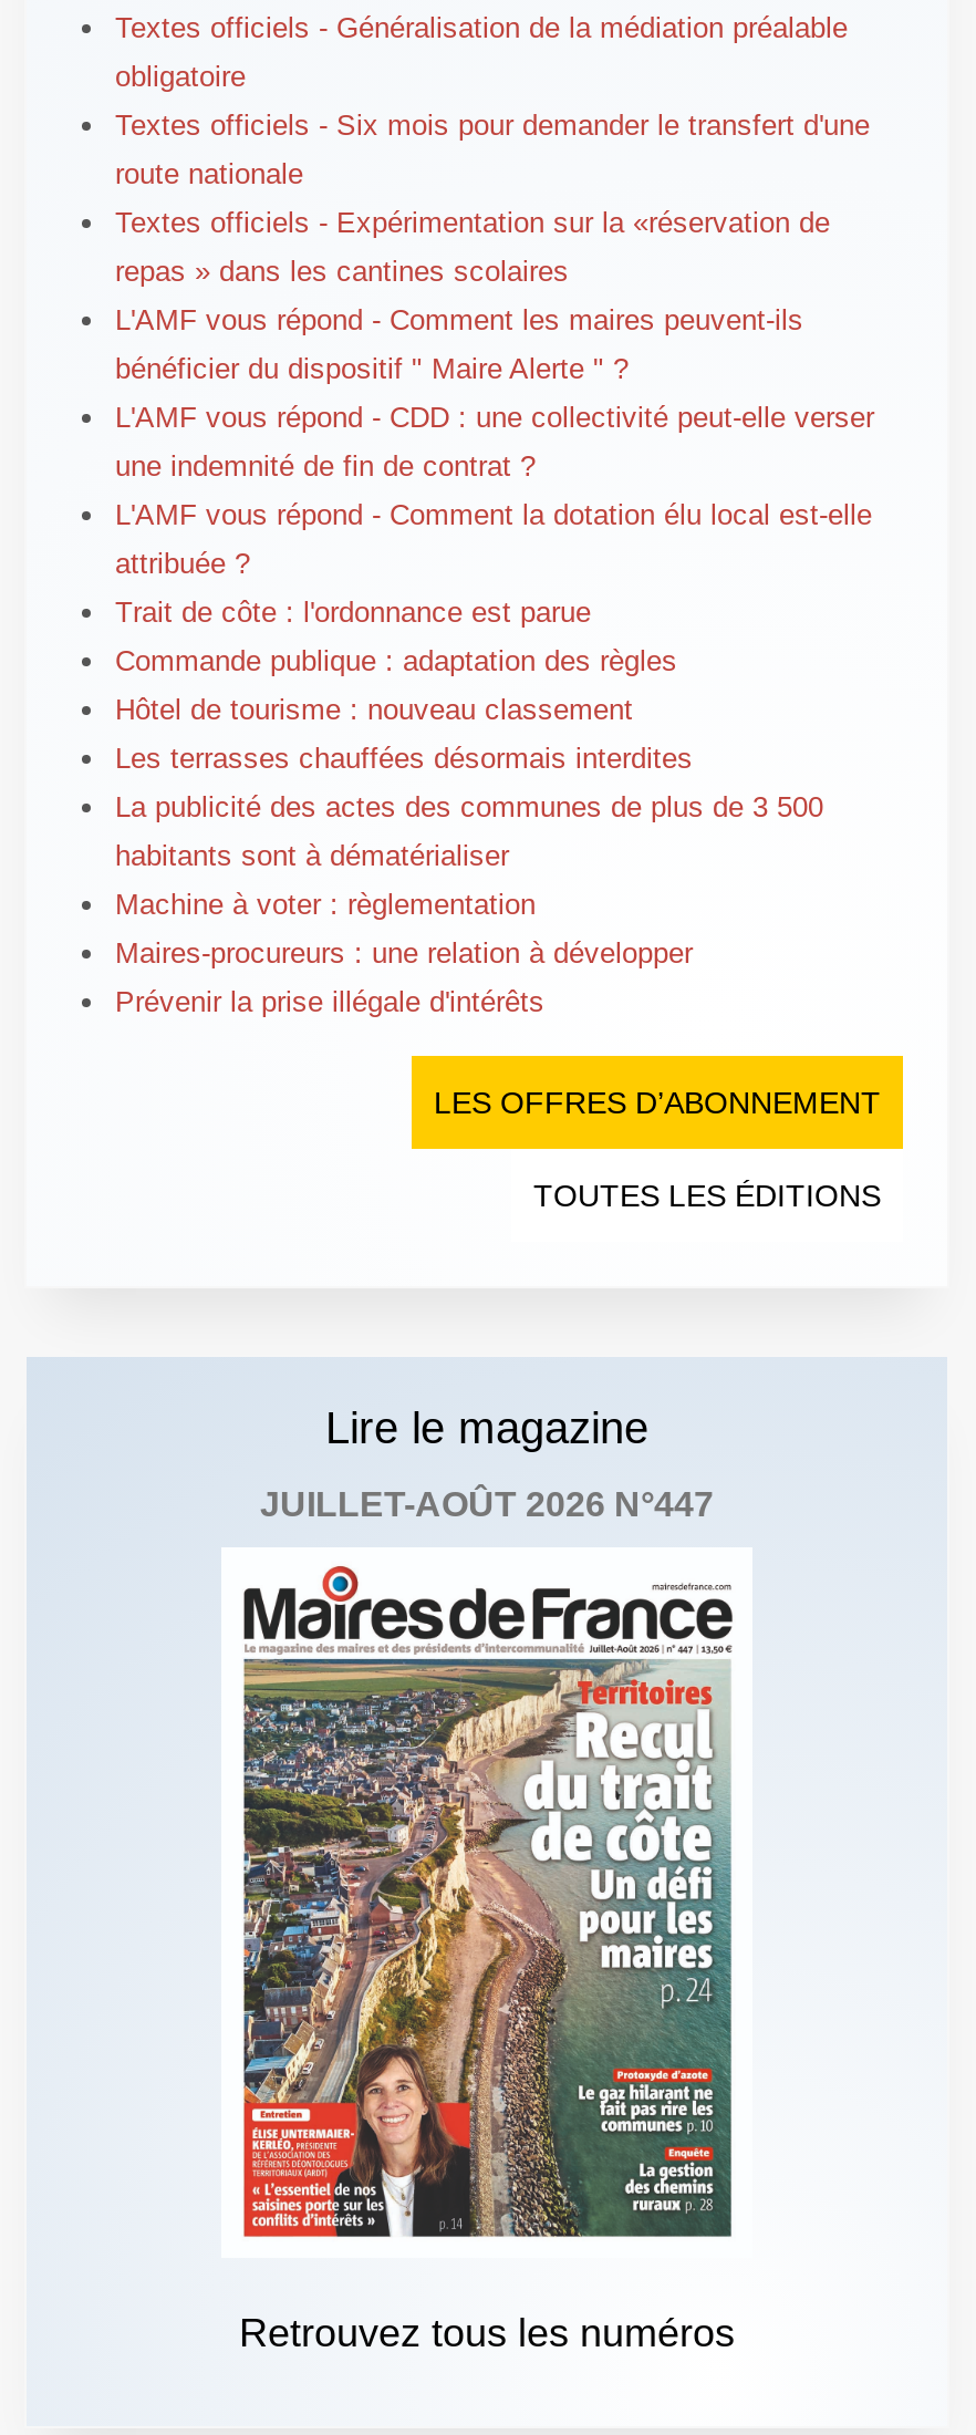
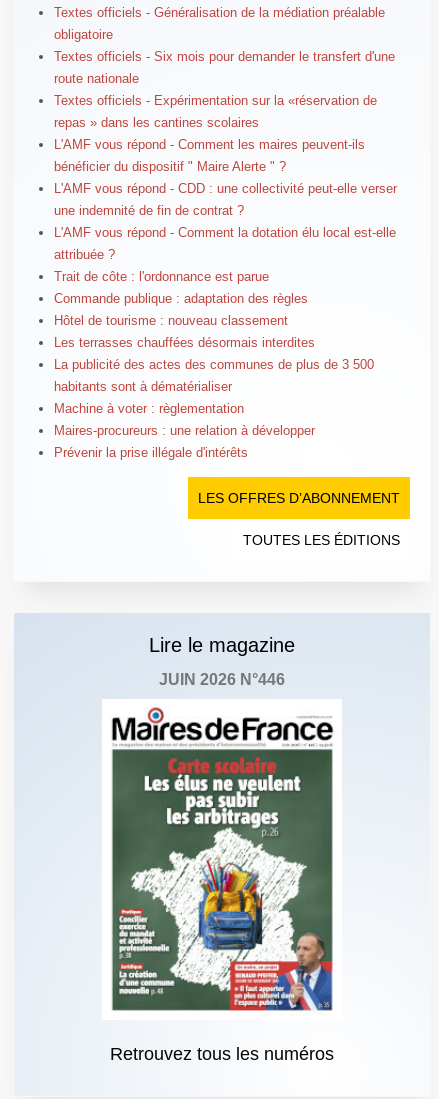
[260,1485,714,1522] JUILLET-AOÛT 2026 N°447 -> [159,671,285,688] JUIN 2026 N°446
[241,1645,733,2238] [image] -> [111,720,333,1011] [image]

